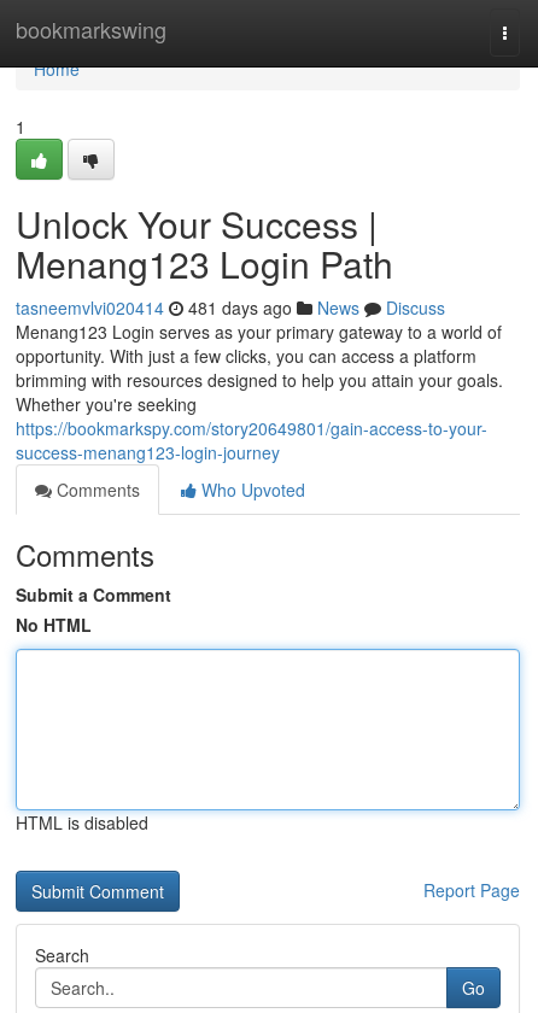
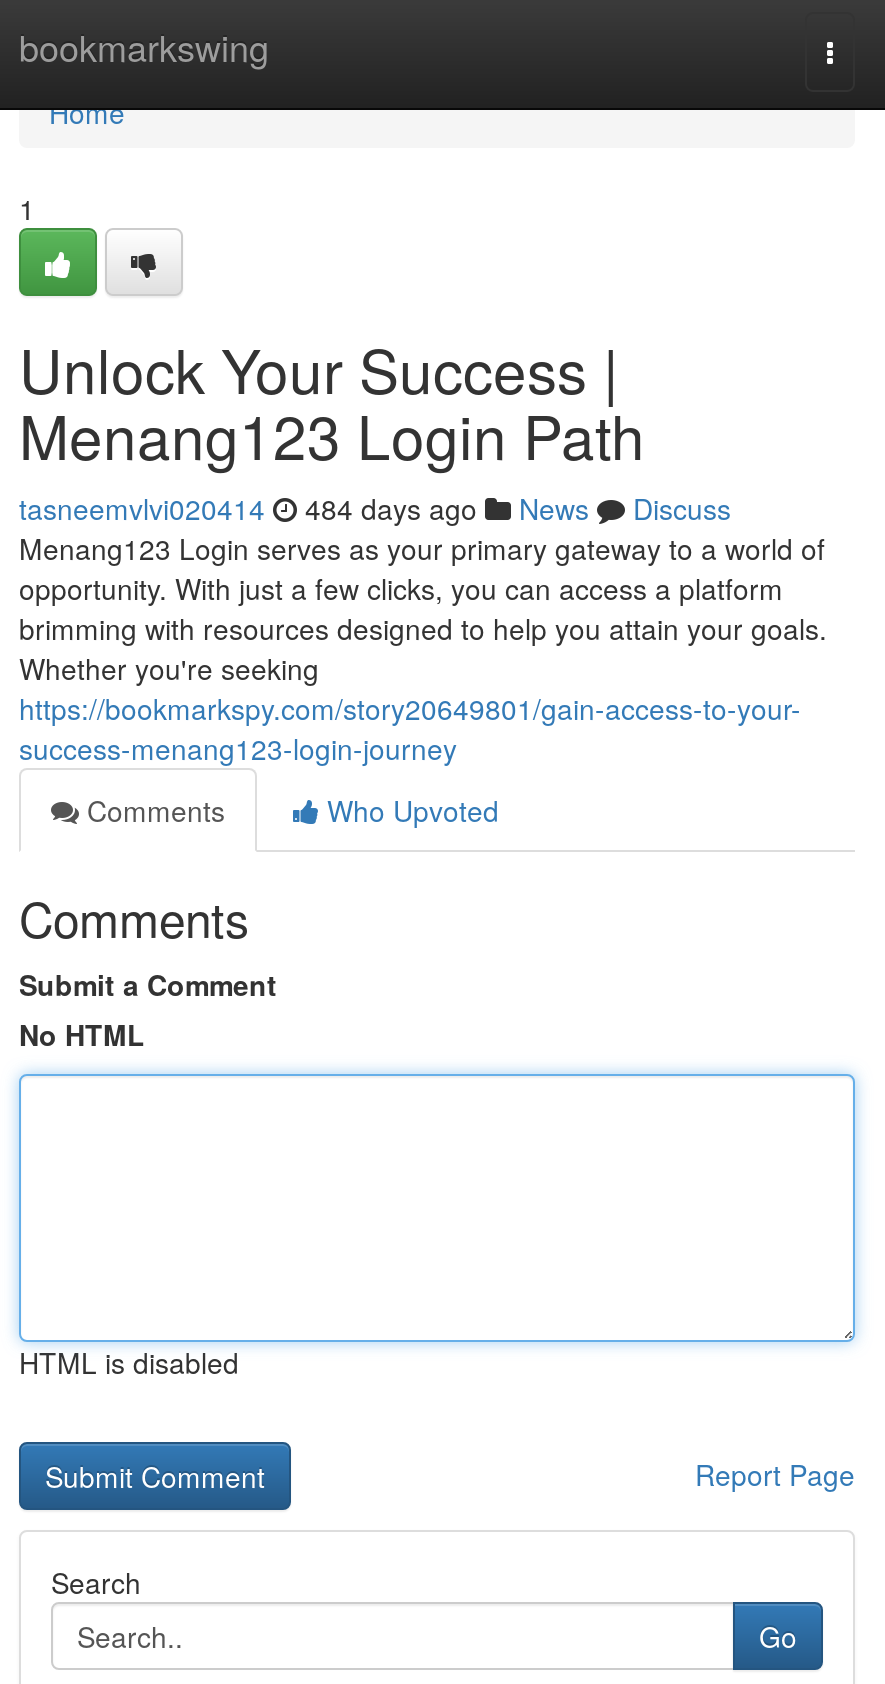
[16,295,445,320] tasneemvlvi020414 481 days ago News Discuss -> [19,488,731,528] tasneemvlvi020414 484 days ago News Discuss

